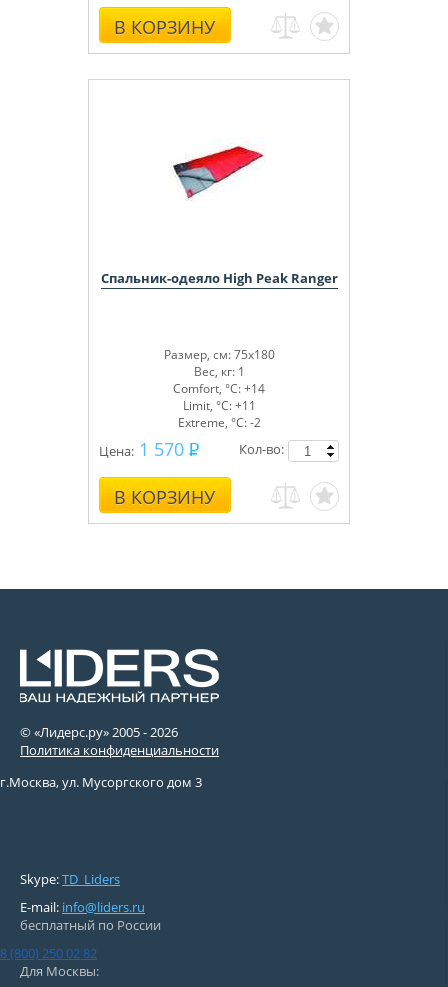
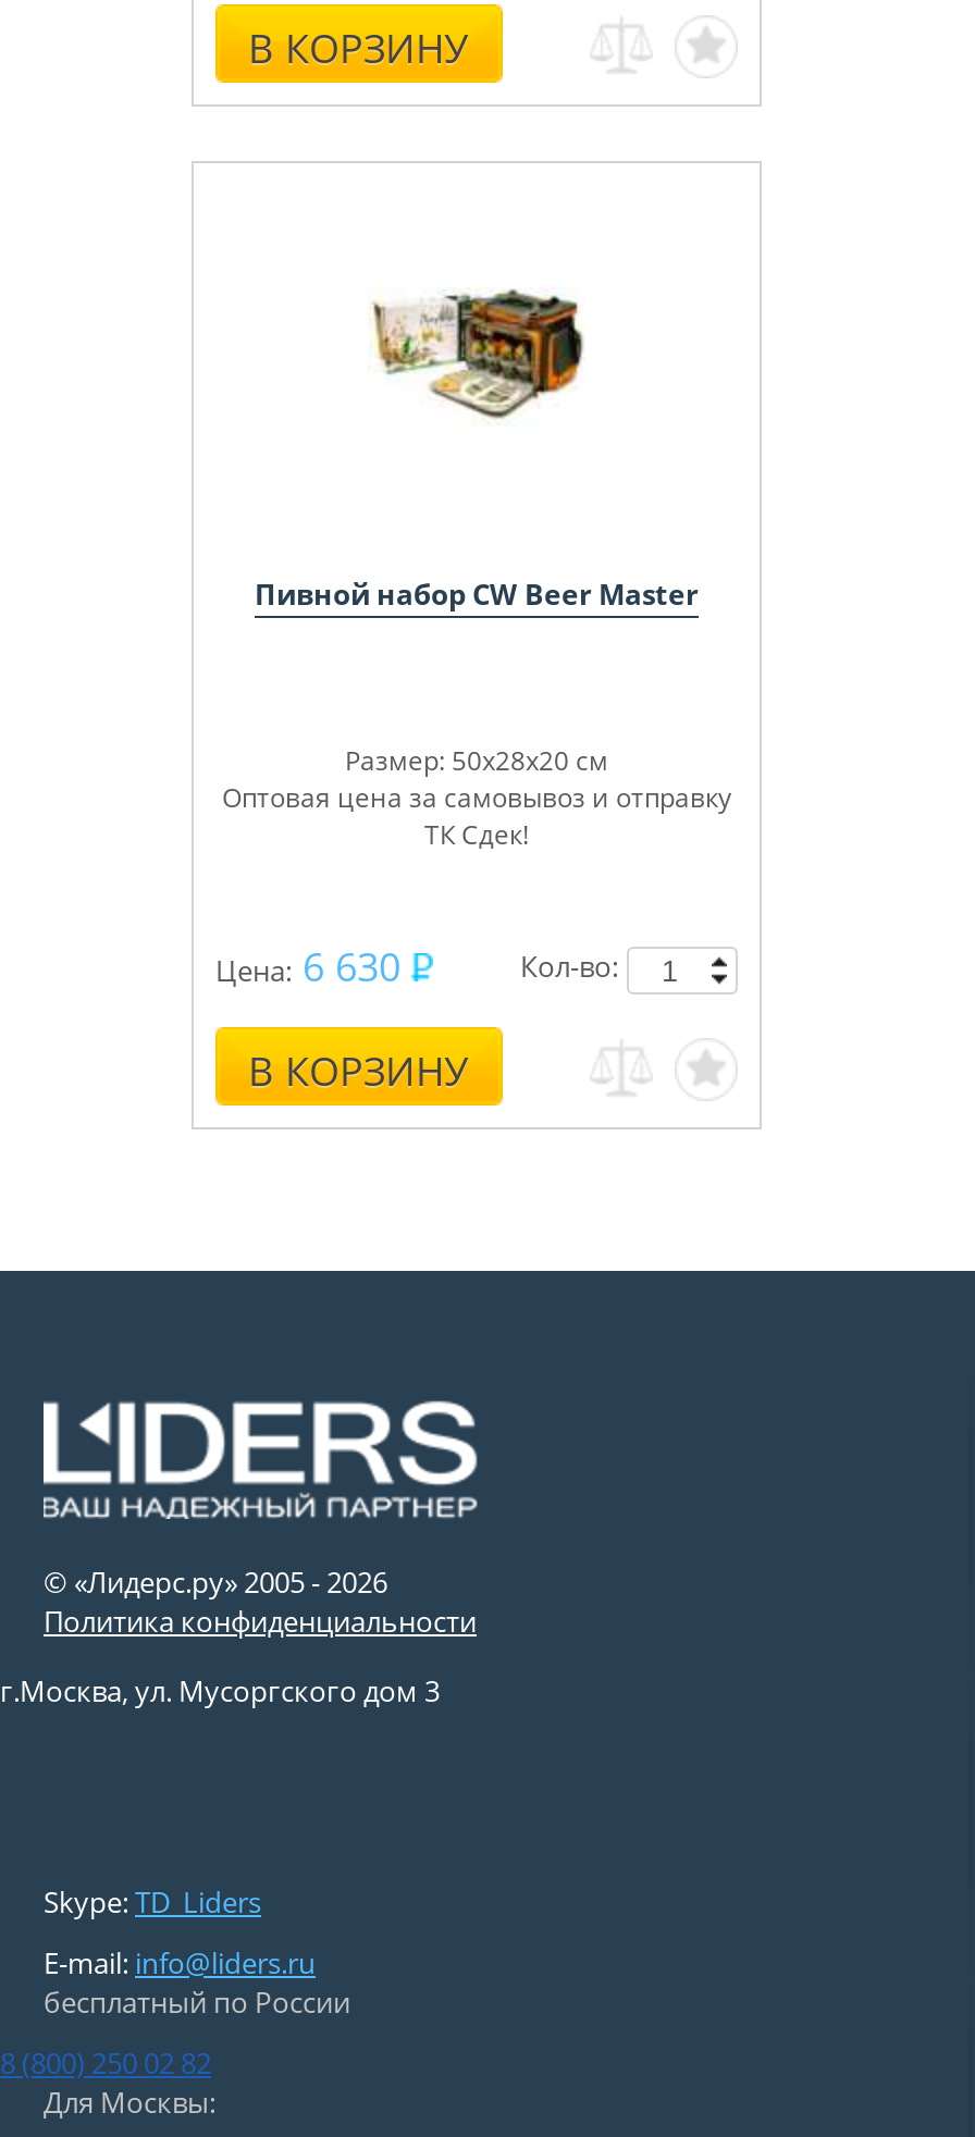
[172,138,268,199] [image] -> [370,287,585,420] [image]
[100,269,337,287] Спальник-одеяло High Peak Ranger -> [255,575,699,614] Пивной набор CW Beer Master
[99,346,274,461] Размер, см: 75x180 | Вес, кг: 1 | Comfort, °С: +14 | Limit, °С: +11 | Extreme, °С: -2 | Цена: 1 570 -> [215,742,731,992] Размер: 50х28х20 см | Оптовая цена за самовывоз и отправку | ТК Сдек! | Цена: 6 630

